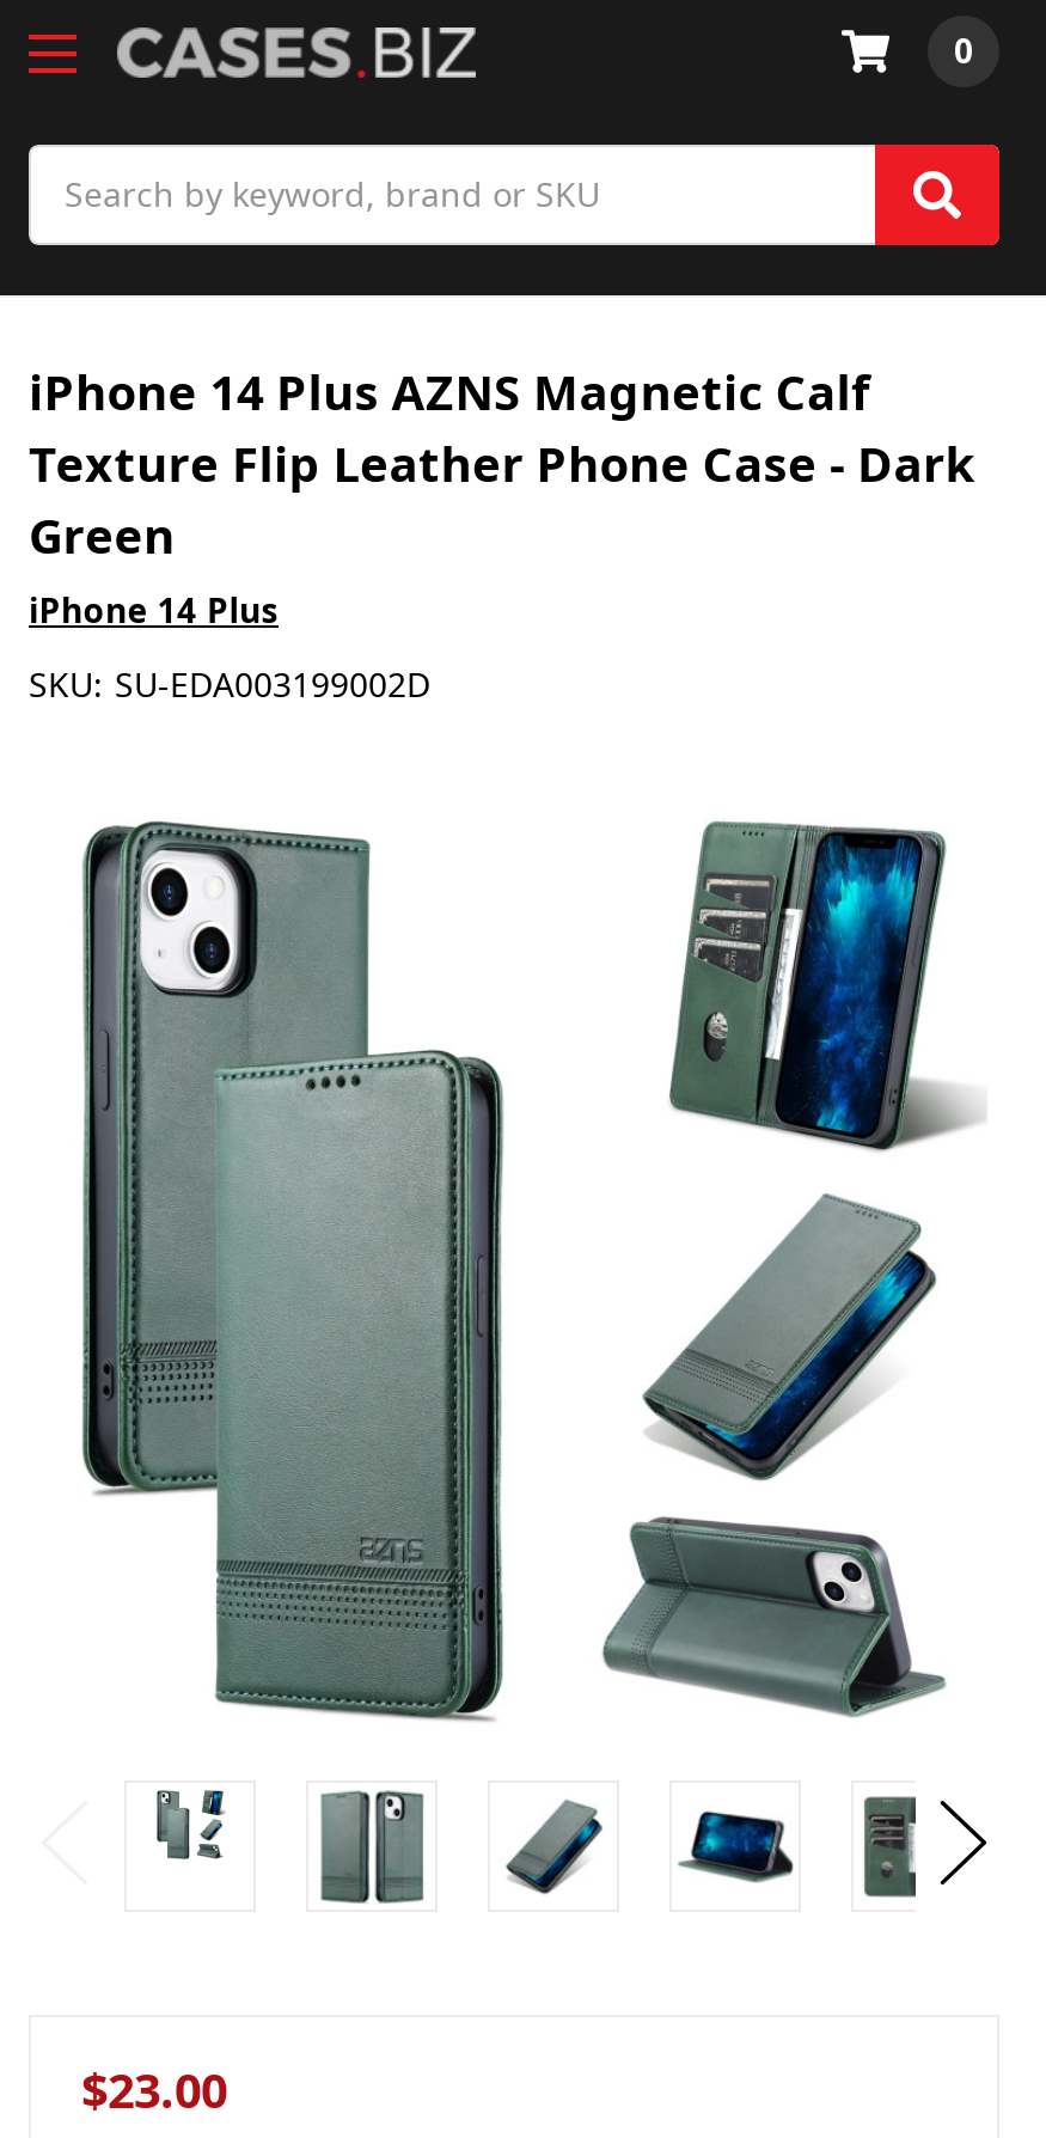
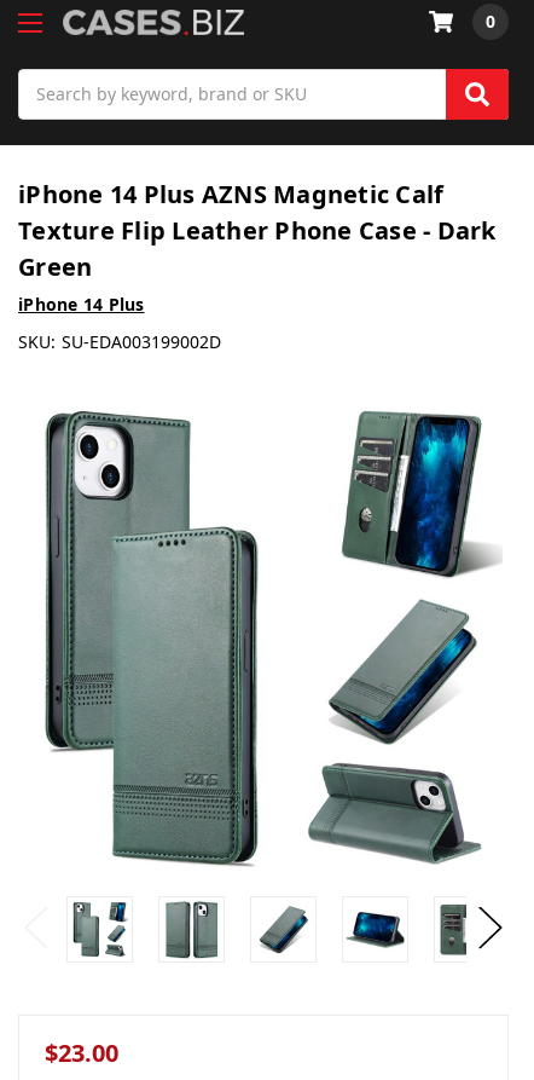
[139,1790,241,1900] [image] -> [72,901,127,958] [image]

